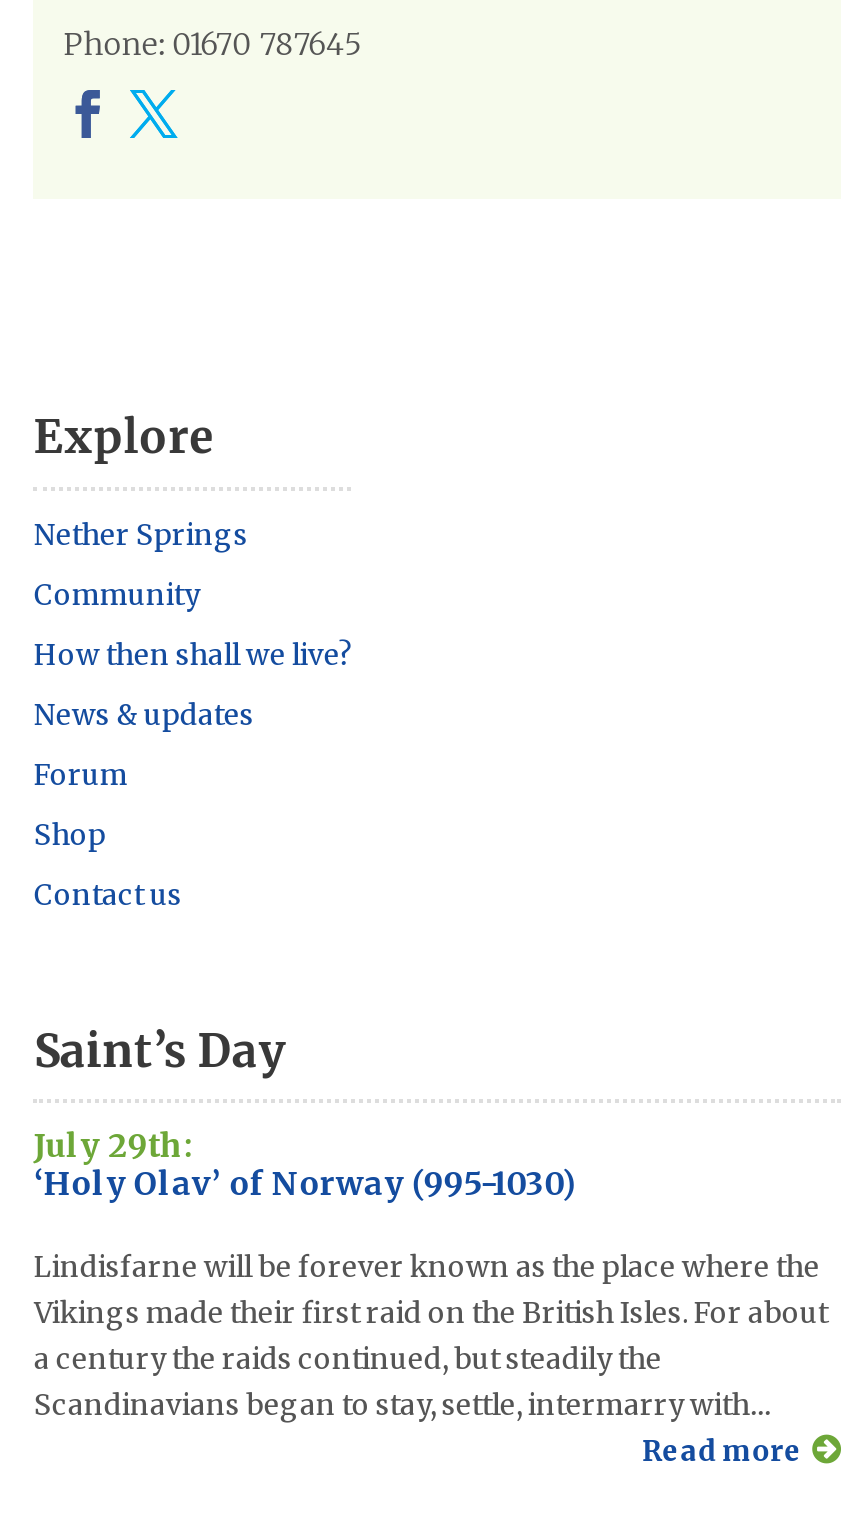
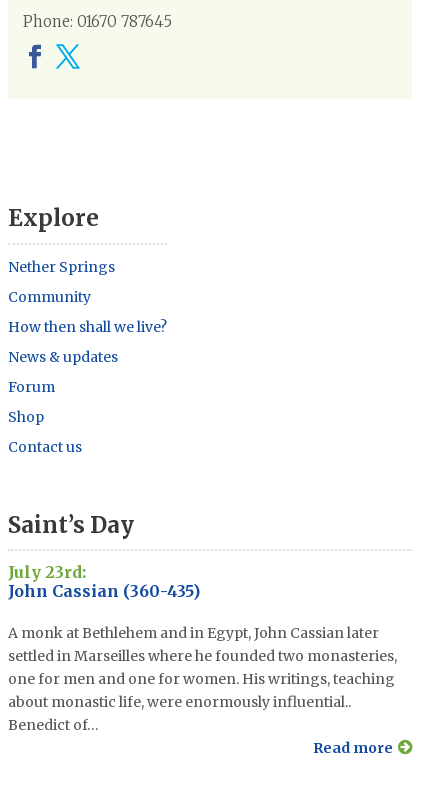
[34,1124,576,1202] July 29th: | ‘Holy Olav’ of Norway (995-1030) -> [8,562,200,601] July 23rd: | John Cassian (360-435)
[34,1248,828,1422] Lindisfarne will be forever known as the place where the | Vikings made their first raid on the British Isles. For about | a century the raids continued, but steadily the | Scandinavians began to stay, settle, intermarry with… -> [8,624,397,734] A monk at Bethlehem and in Egypt, John Cassian later | settled in Marseilles where he founded two monasteries, | one for men and one for women. His writings, teaching | about monastic life, were enormously influential.. | Benedict of…

